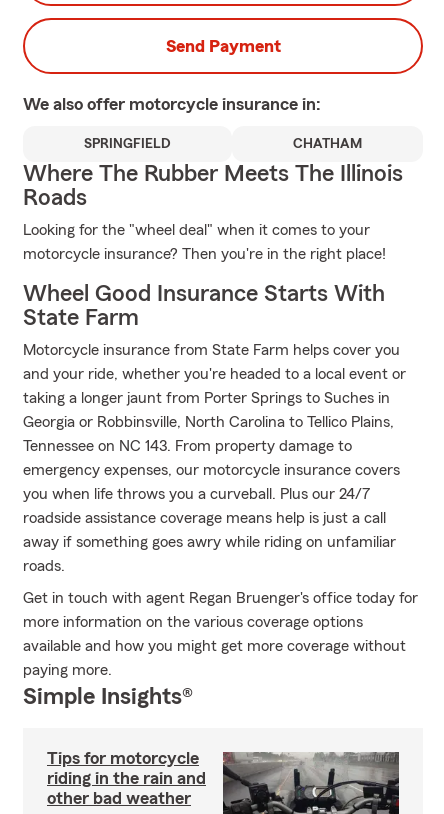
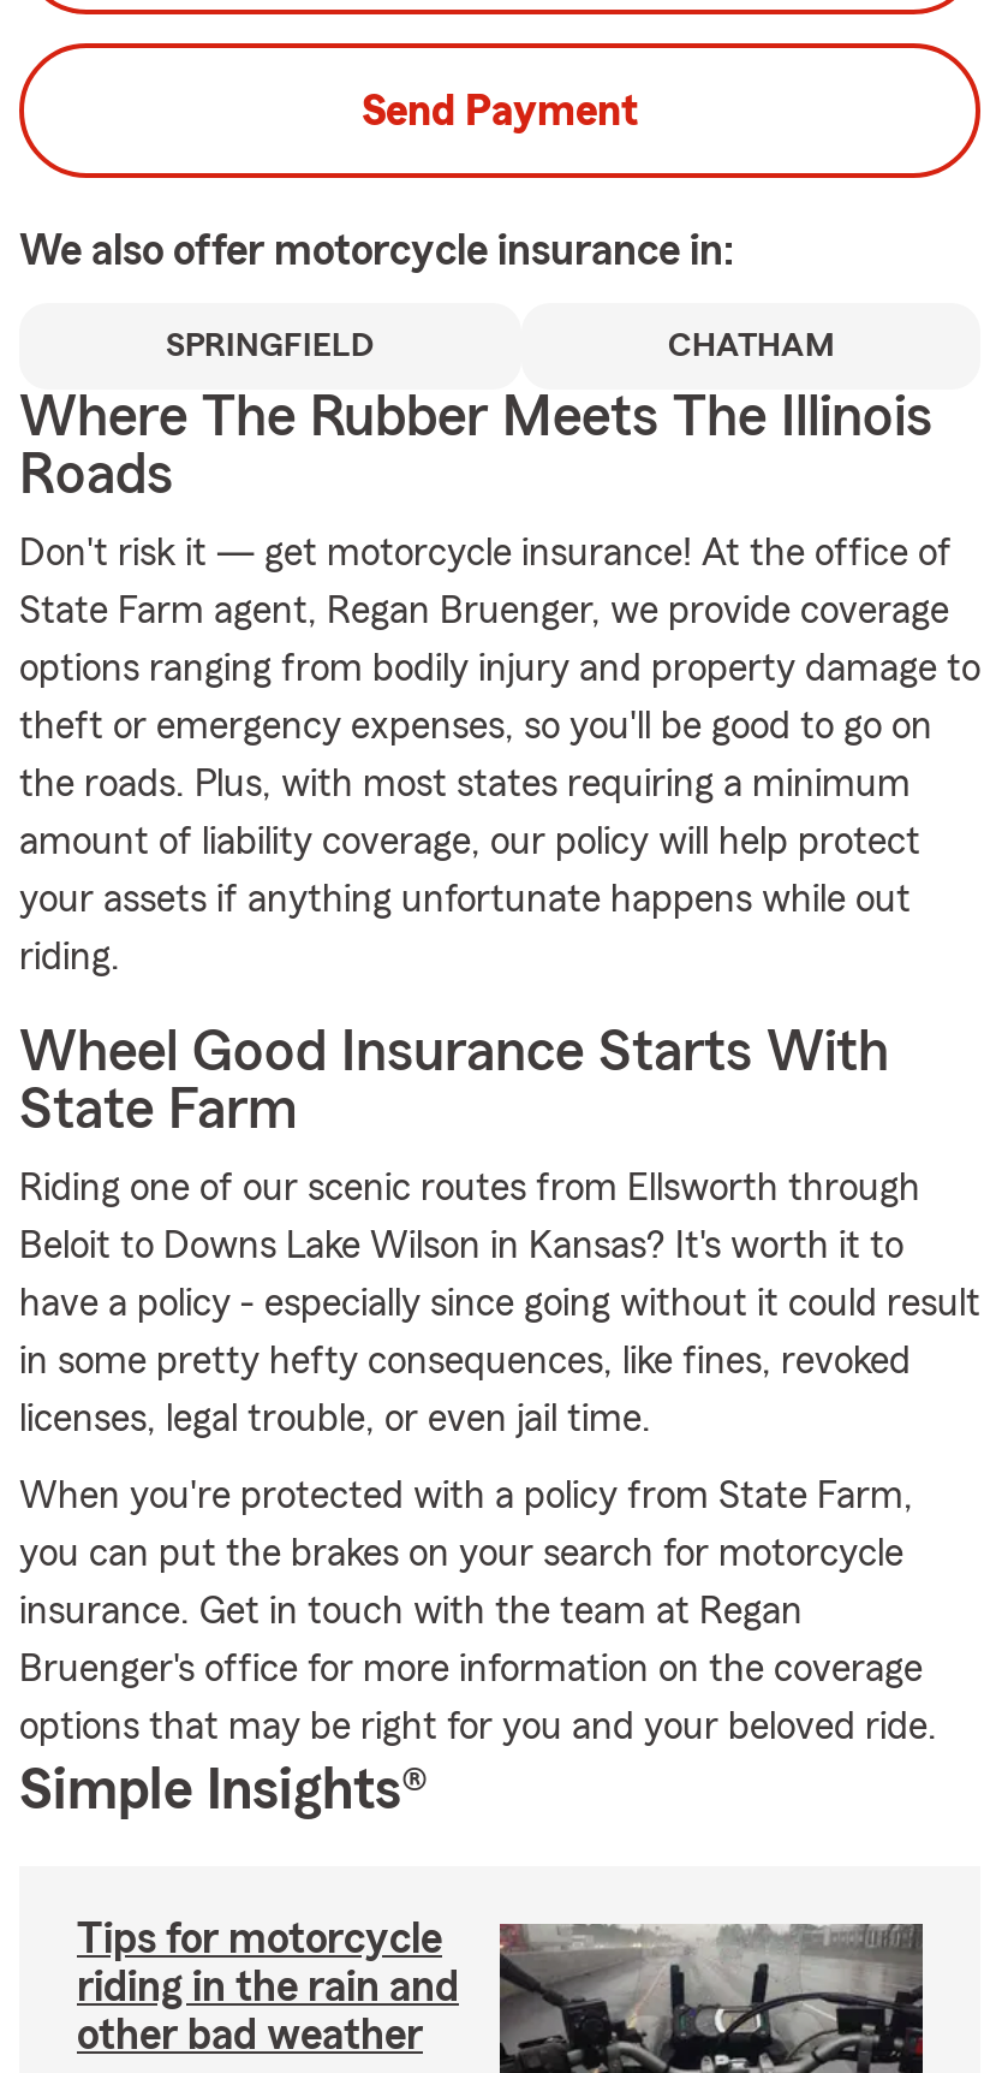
[23,222,386,262] Looking for the "wheel deal" when it comes to your | motorcycle insurance? Then you're in the right place! -> [19,534,980,976] Don't risk it — get motorcycle insurance! At the office of | State Farm agent, Regan Bruenger, we provide coverage | options ranging from bodily injury and property damage to | theft or emergency expenses, so you'll be good to go on | the roads. Plus, with most states requiring a minimum | amount of liability coverage, our policy will help protect | your assets if anything unfortunate happens while out | riding.
moved [23,282,385,330] -> [19,1024,889,1140]: Wheel Good Insurance Starts With | State Farm
[23,342,418,678] Motorcycle insurance from State Farm helps cover you | and your ride, whether you're headed to a local event or | taking a longer jaunt from Porter Springs to Suches in | Georgia or Robbinsville, North Carolina to Tellico Plains, | Tennessee on NC 143. From property damage to | emergency expenses, our motorcycle insurance covers | you when life throws you a curveball. Plus our 24/7 | roadside assistance coverage means help is just a call | away if something goes awry while riding on unfamiliar | roads. | Get in touch with agent Regan Bruenger's office today for | more information on the various coverage options | available and how you might get more coverage without | paying more. -> [19,1169,980,1746] Riding one of our scenic routes from Ellsworth through | Beloit to Downs Lake Wilson in Kansas? It's worth it to | have a policy - especially since going without it could result | in some pretty hefty consequences, like fines, revoked | licenses, legal trouble, or even jail time. | When you're protected with a policy from State Farm, | you can put the brakes on your search for motorcycle | insurance. Get in touch with the team at Regan | Bruenger's office for more information on the coverage | options that may be right for you and your beloved ride.

